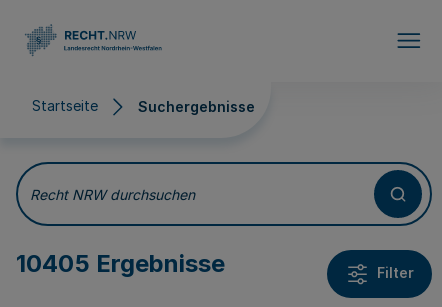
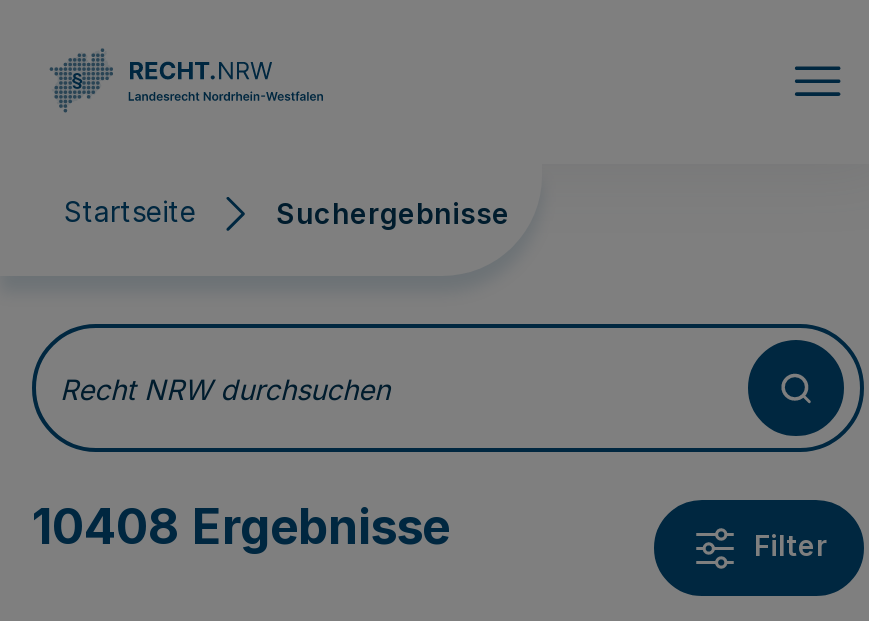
[16,249,225,278] 10405 Ergebnisse -> [32,498,450,556] 10408 Ergebnisse

